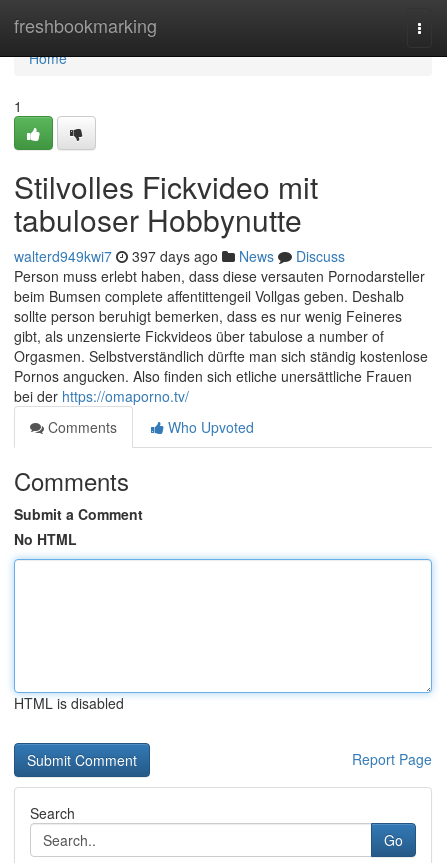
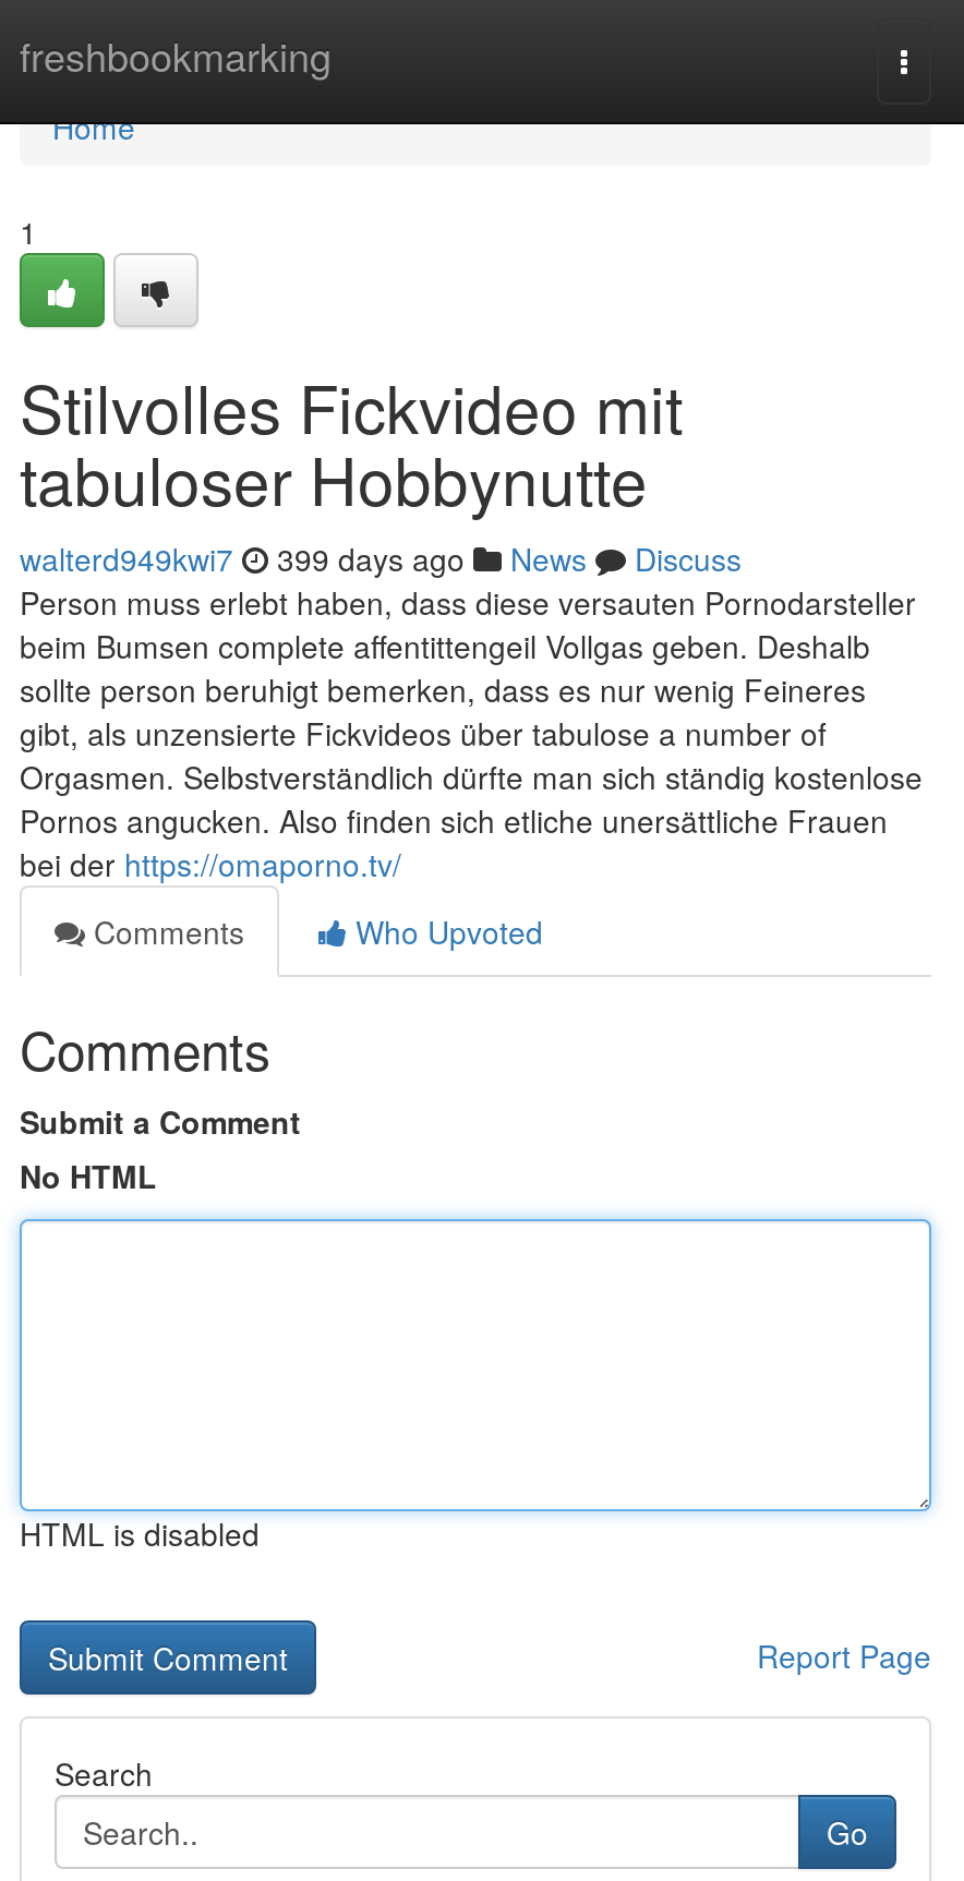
[14,246,345,266] walterd949kwi7 397 days ago News Discuss -> [20,536,742,580] walterd949kwi7 399 days ago News Discuss

